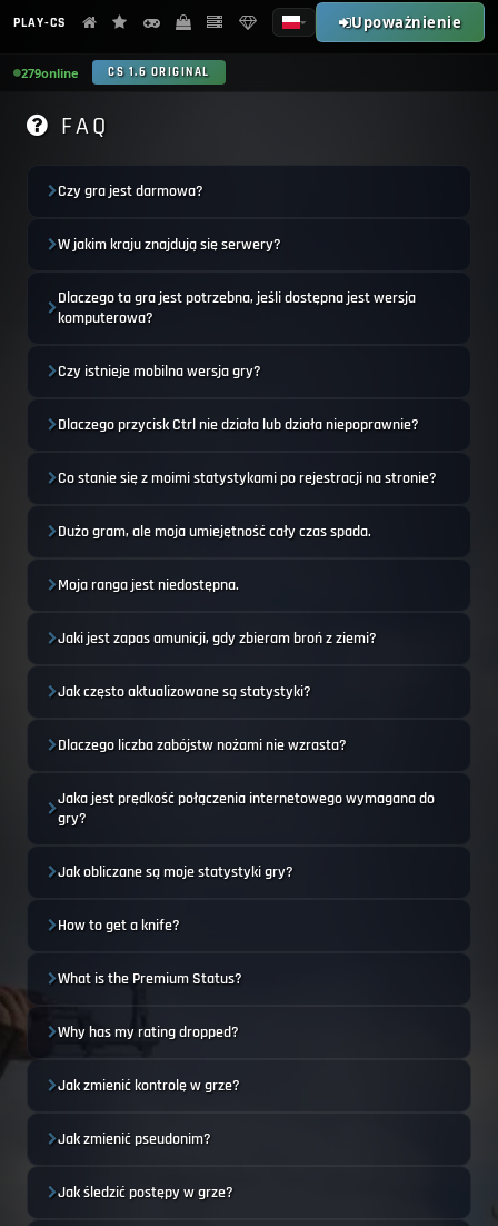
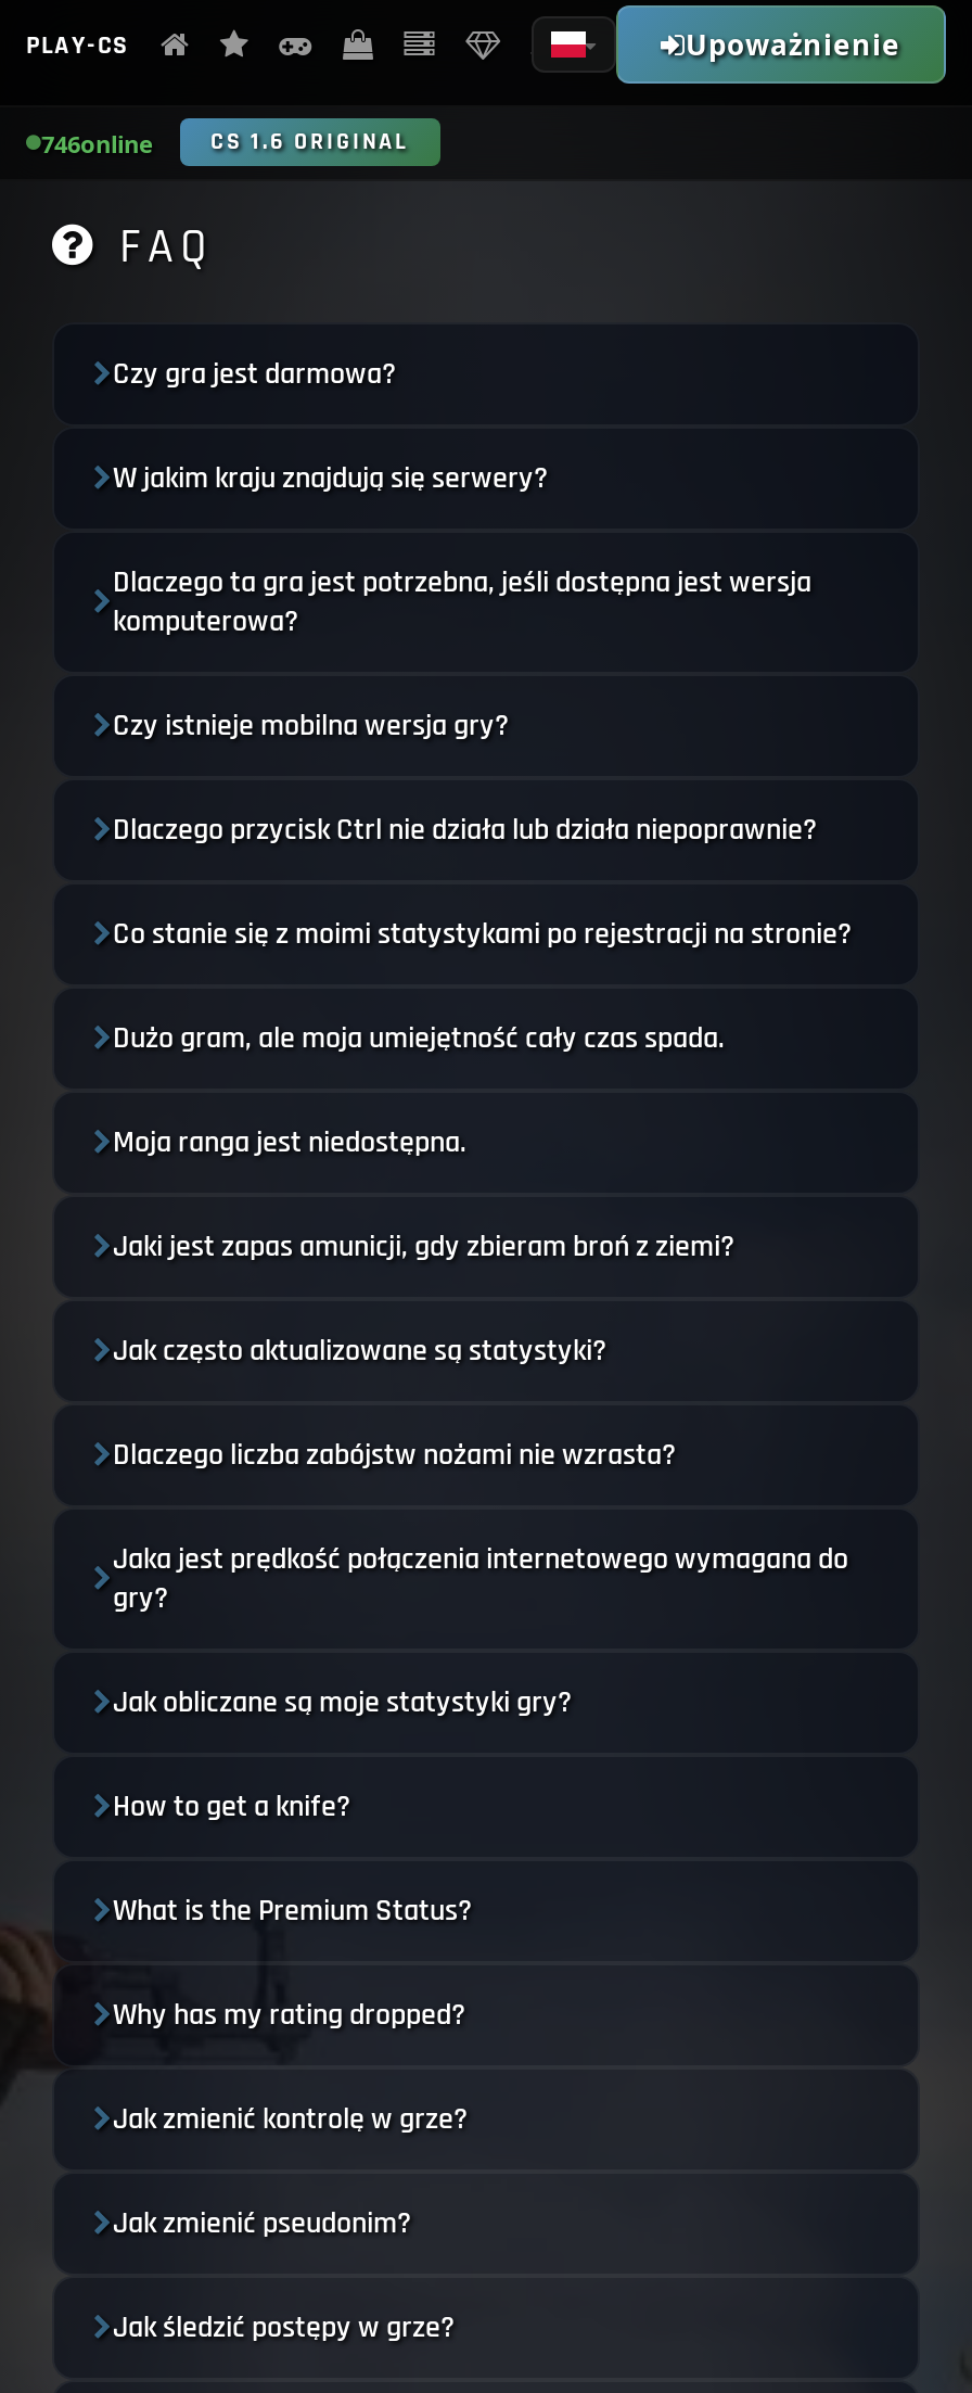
[21,64,210,81] 279online CS 1.6 ORIGINAL -> [41,126,409,158] 746online CS 1.6 ORIGINAL

